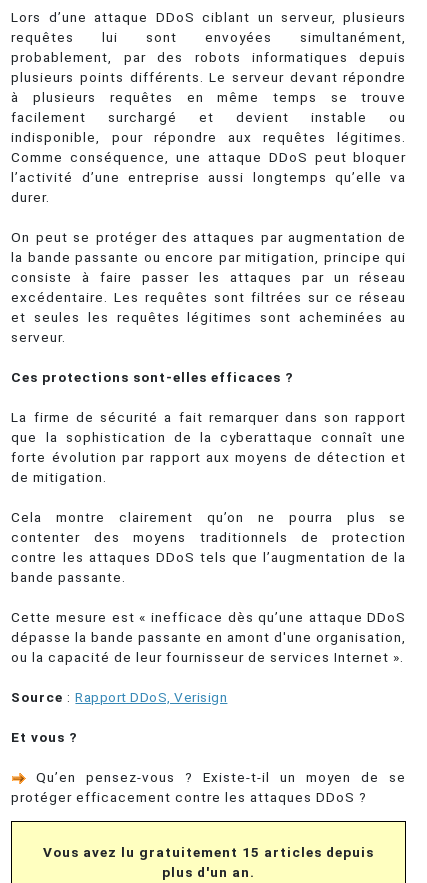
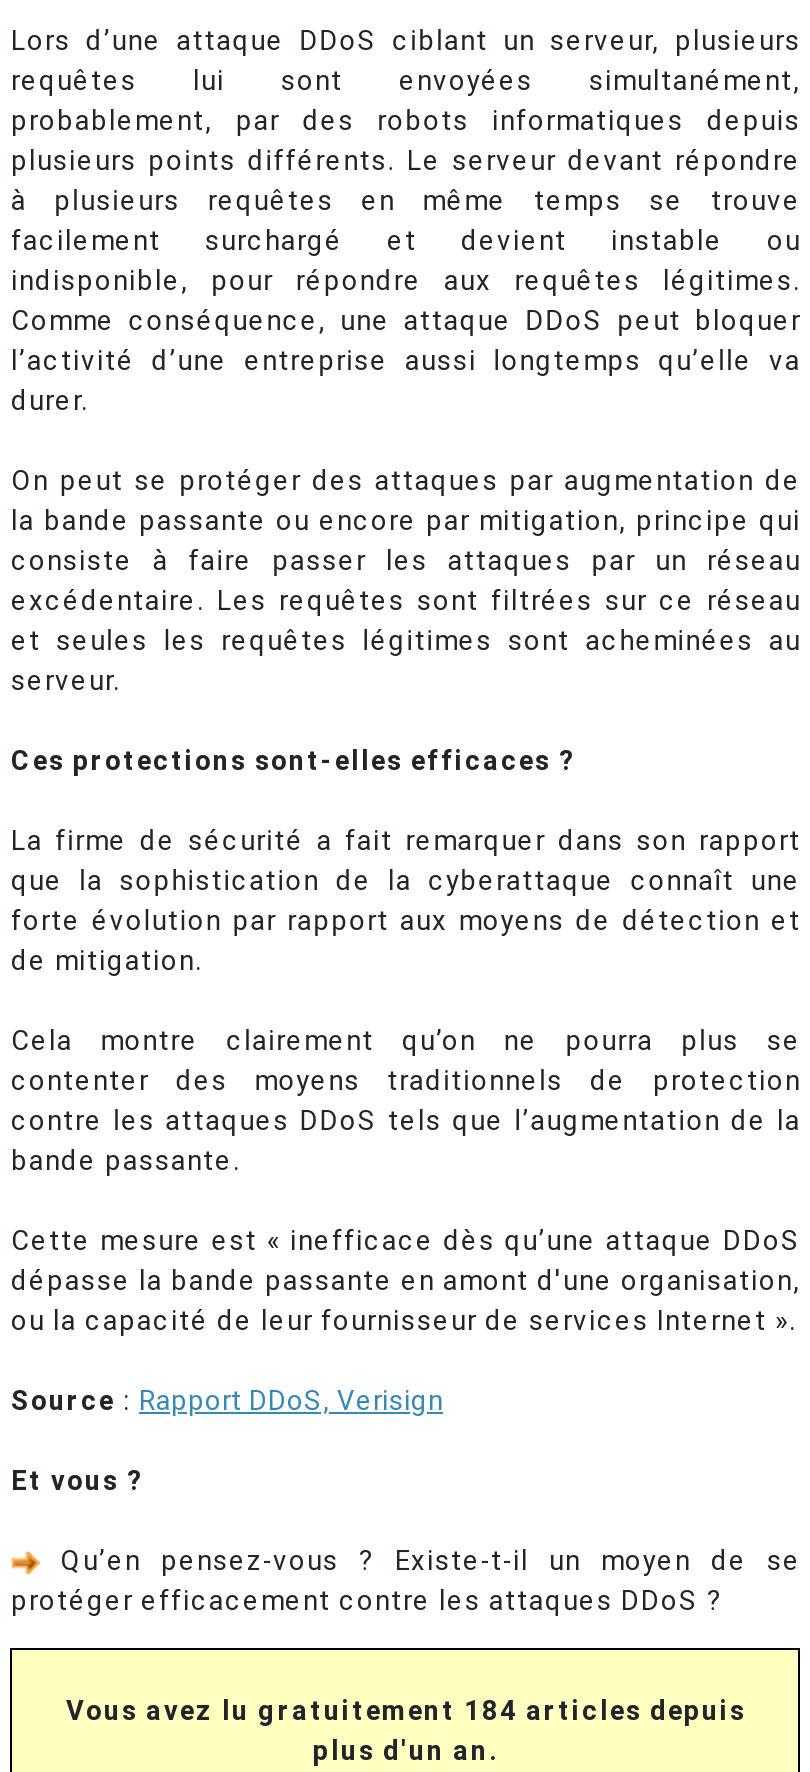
[43,844,374,860] Vous avez lu gratuitement 15 articles depuis -> [66,1694,746,1726] Vous avez lu gratuitement 184 articles depuis

